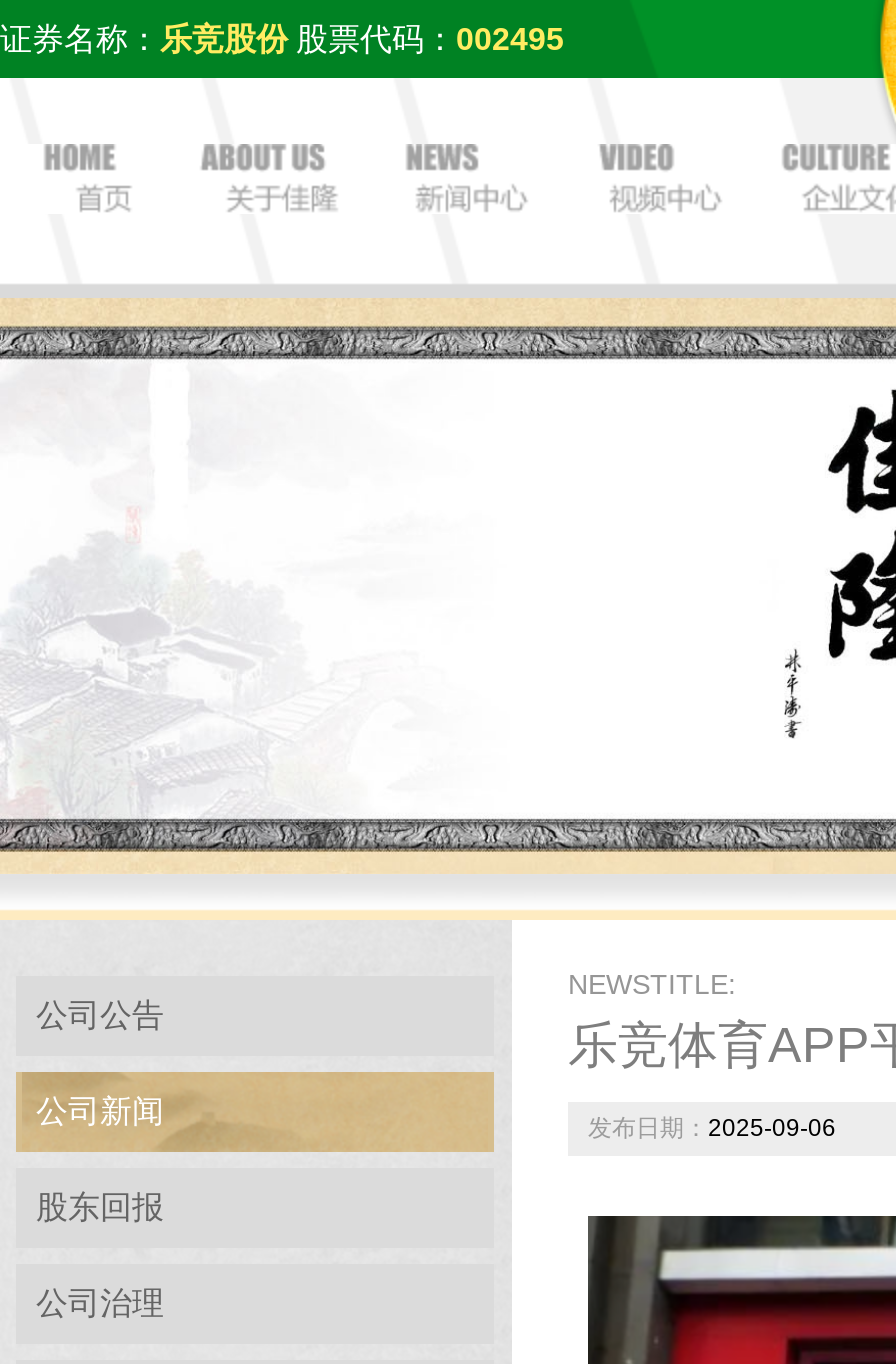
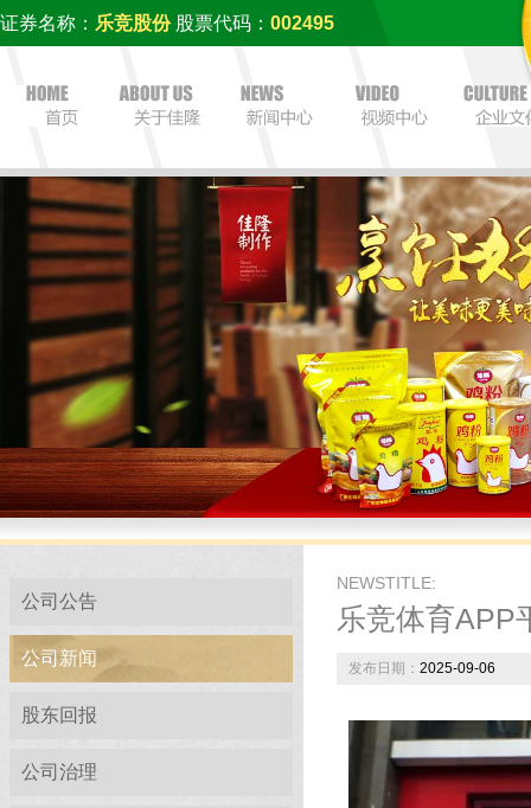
[6,298,890,874] [image] -> [4,175,527,519] [image]

